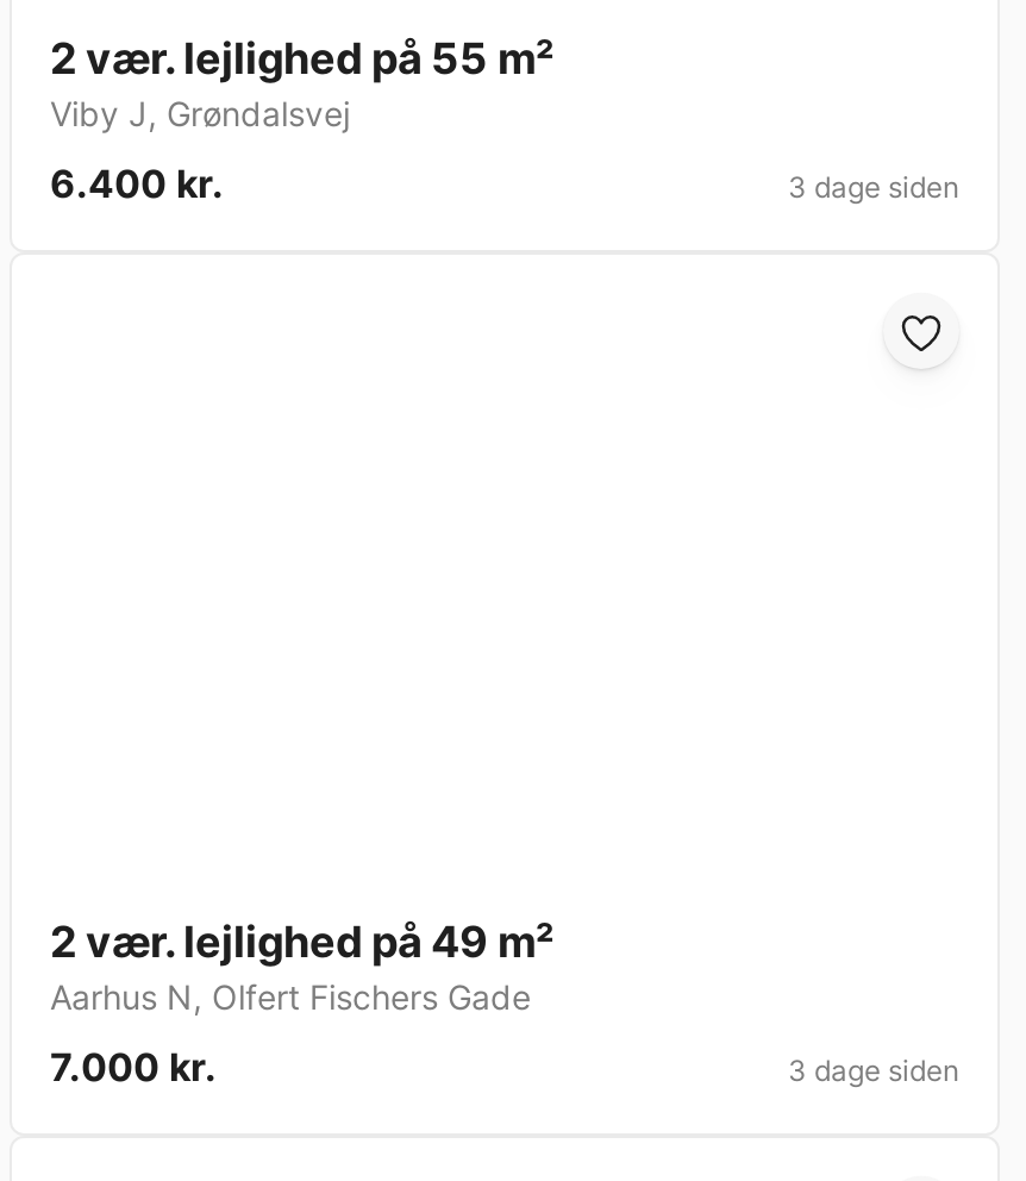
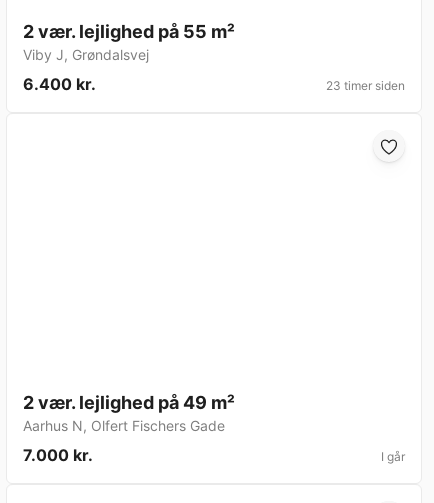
[788,170,959,206] 3 dage siden -> [326,78,405,93] 23 timer siden
[788,1053,959,1089] 3 dage siden -> [381,449,405,464] I går

